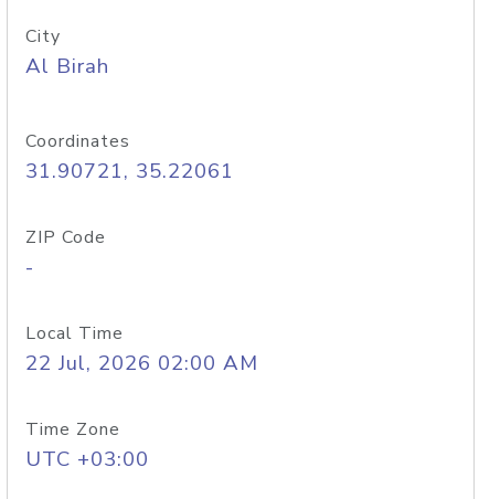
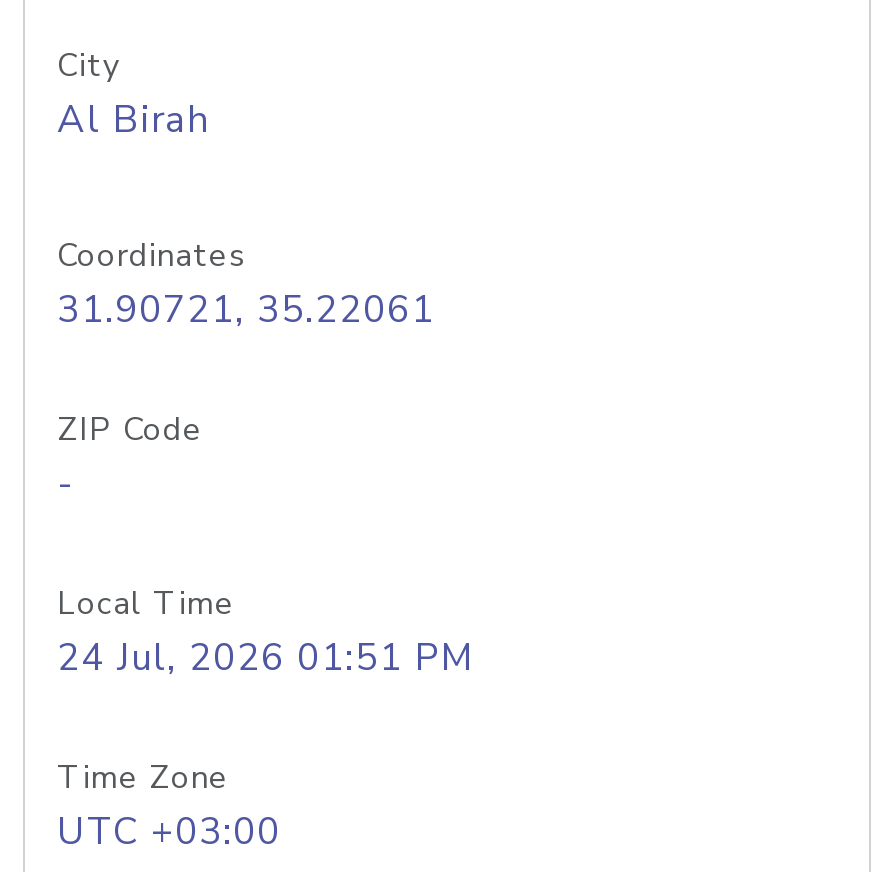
[25,349,258,378] 22 Jul, 2026 02:00 AM -> [57,632,475,684] 24 Jul, 2026 01:51 PM

